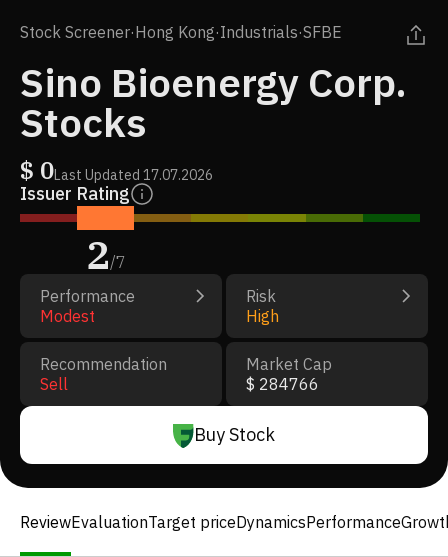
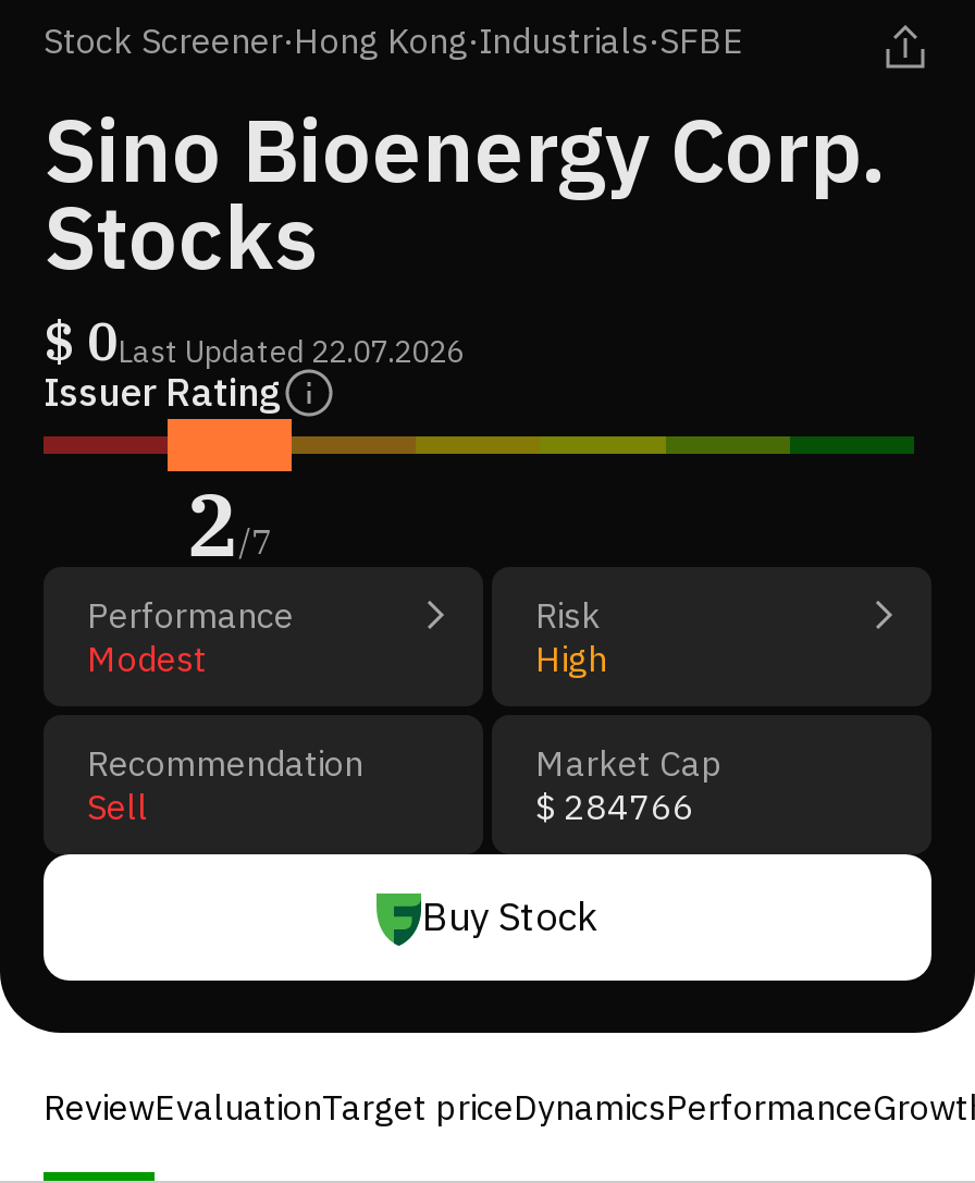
[20,154,213,186] $ 0Last Updated 17.07.2026 -> [44,306,464,375] $ 0Last Updated 22.07.2026

